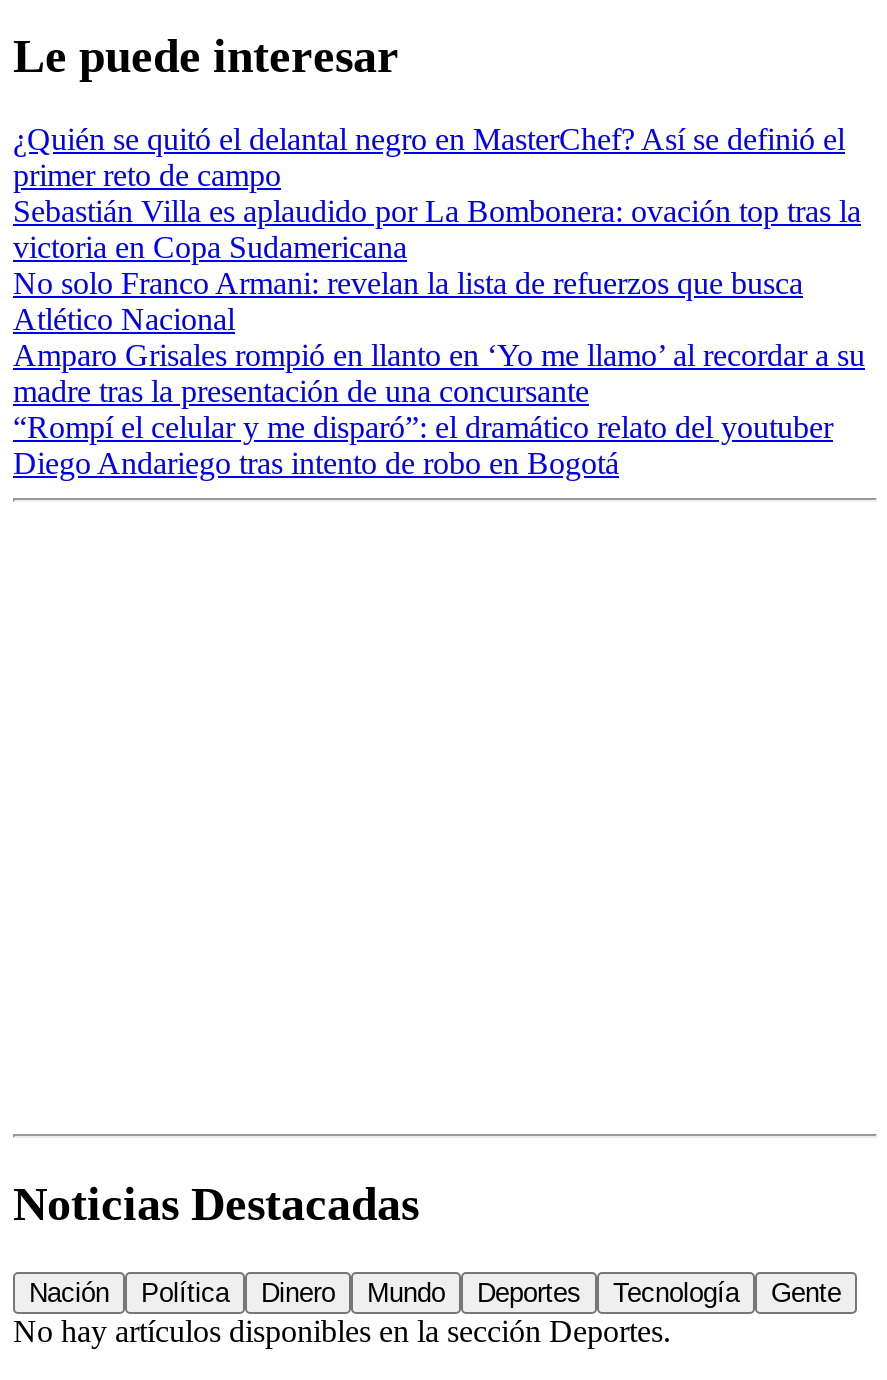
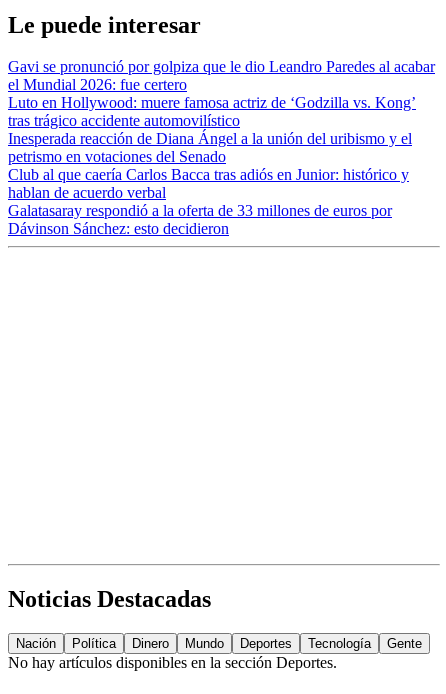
[13,123,865,481] ¿Quién se quitó el delantal negro en MasterChef? Así se definió el | primer reto de campo | Sebastián Villa es aplaudido por La Bombonera: ovación top tras la | victoria en Copa Sudamericana | No solo Franco Armani: revelan la lista de refuerzos que busca | Atlético Nacional | Amparo Grisales rompió en llanto en ‘Yo me llamo’ al recordar a su | madre tras la presentación de una concursante | “Rompí el celular y me disparó”: el dramático relato del youtuber | Diego Andariego tras intento de robo en Bogotá -> [8,58,435,237] Gavi se pronunció por golpiza que le dio Leandro Paredes al acabar | el Mundial 2026: fue certero | Luto en Hollywood: muere famosa actriz de ‘Godzilla vs. Kong’ | tras trágico accidente automovilístico | Inesperada reacción de Diana Ángel a la unión del uribismo y el | petrismo en votaciones del Senado | Club al que caería Carlos Bacca tras adiós en Junior: histórico y | hablan de acuerdo verbal | Galatasaray respondió a la oferta de 33 millones de euros por | Dávinson Sánchez: esto decidieron

